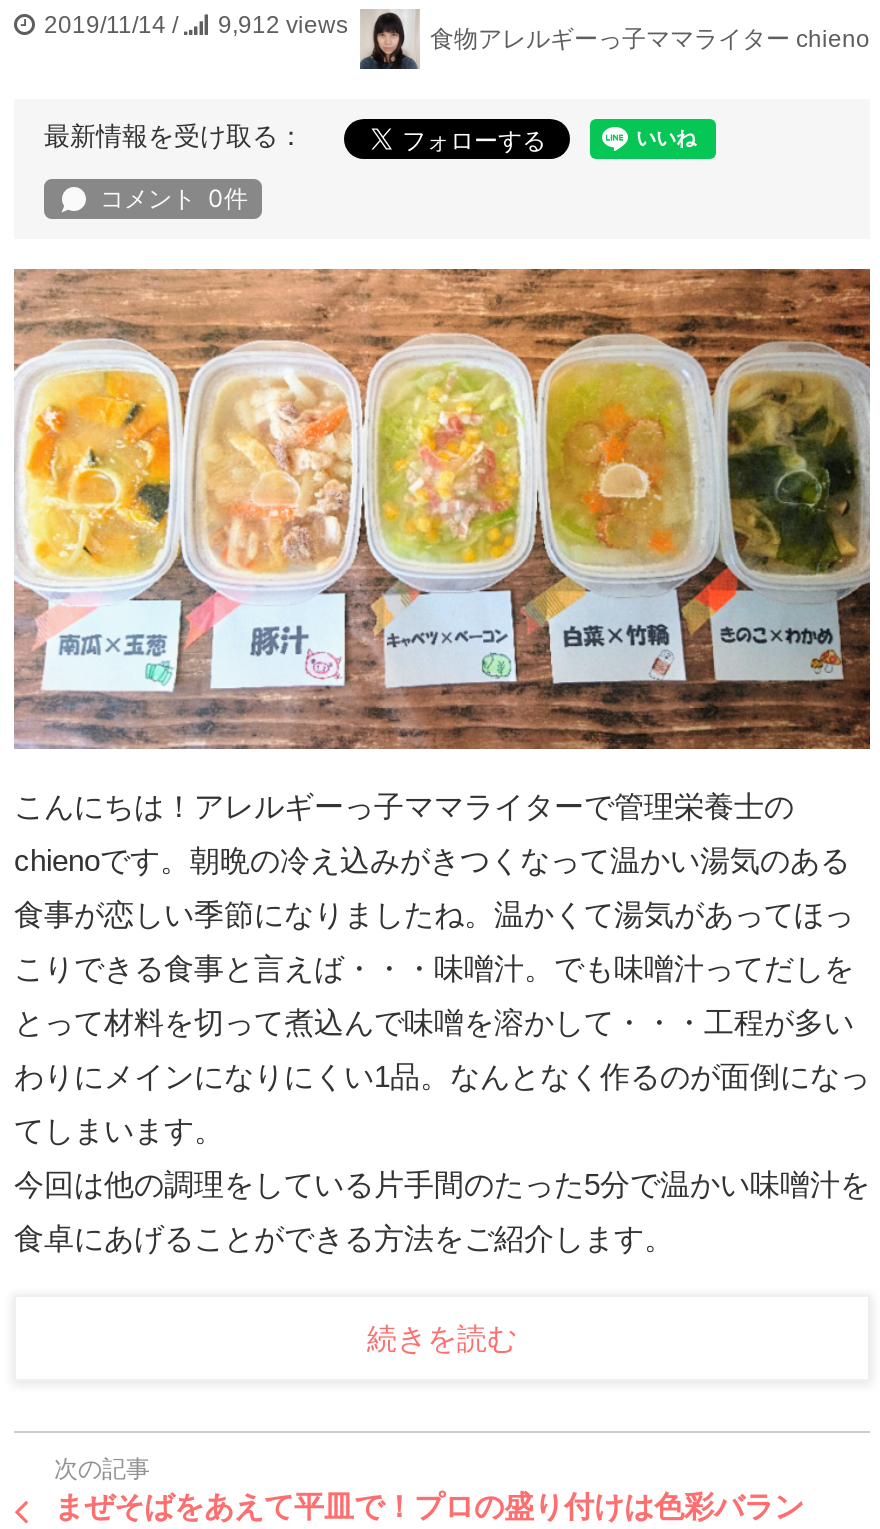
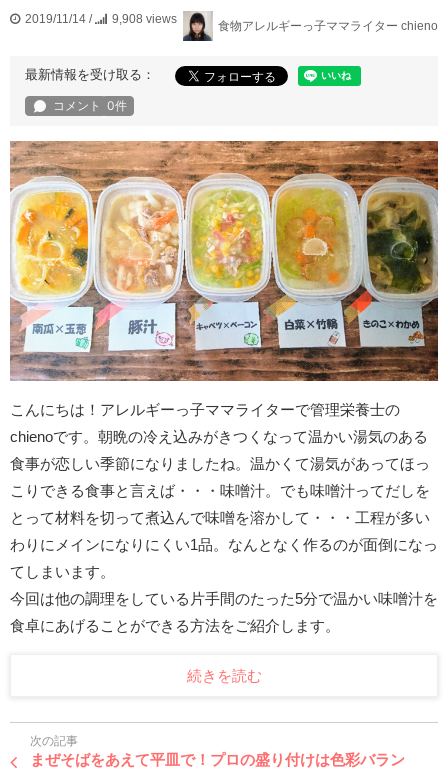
[44,11,348,39] 2019/11/14 / 9,912 views -> [25,12,177,26] 2019/11/14 / 9,908 views

